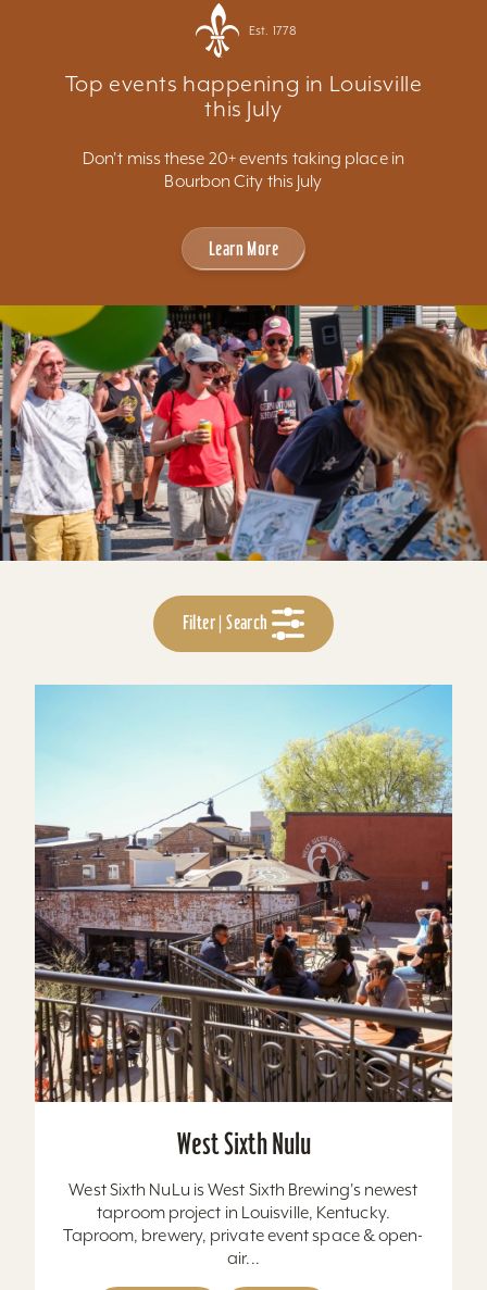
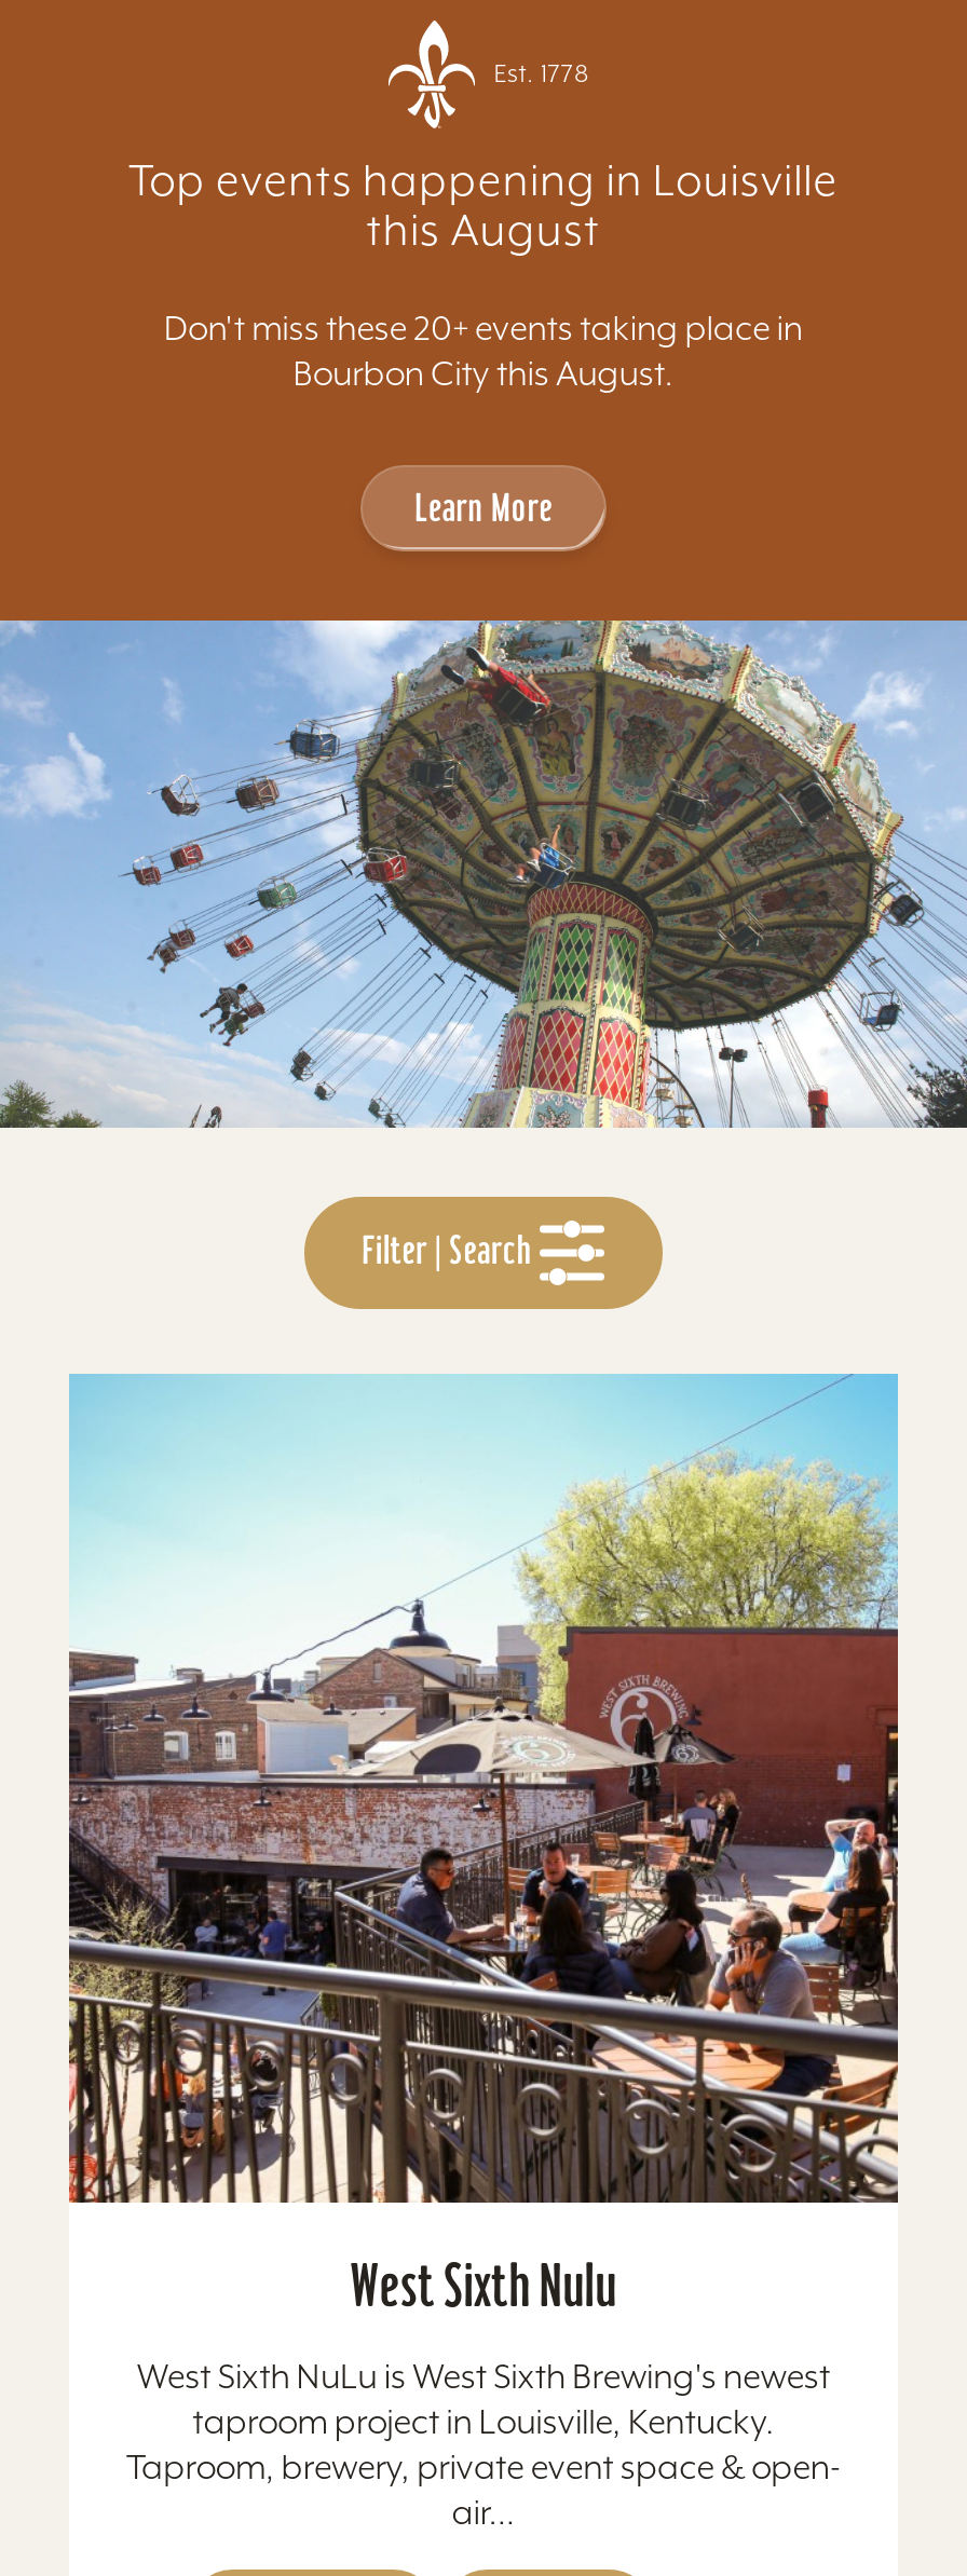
[205,94,282,121] this July -> [367,201,600,255] this August
[165,170,322,191] Bourbon City this July -> [293,352,674,393] Bourbon City this August.
[3,304,484,562] [image] -> [6,618,961,1130] [image]

